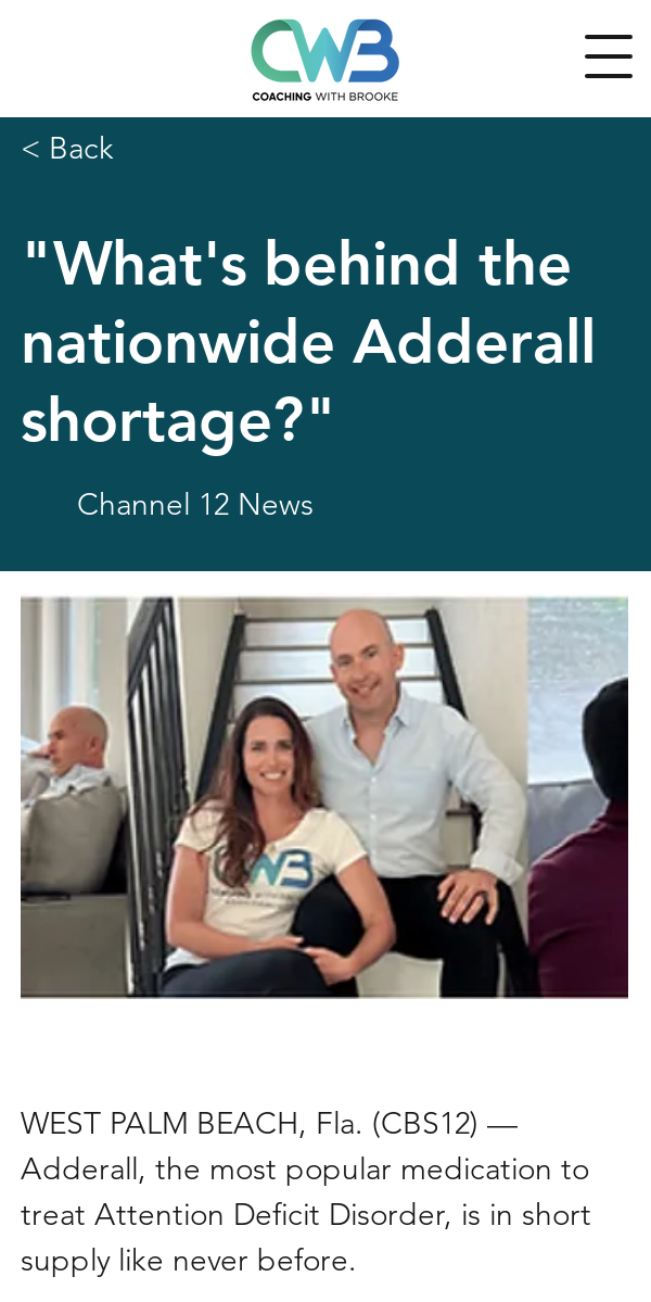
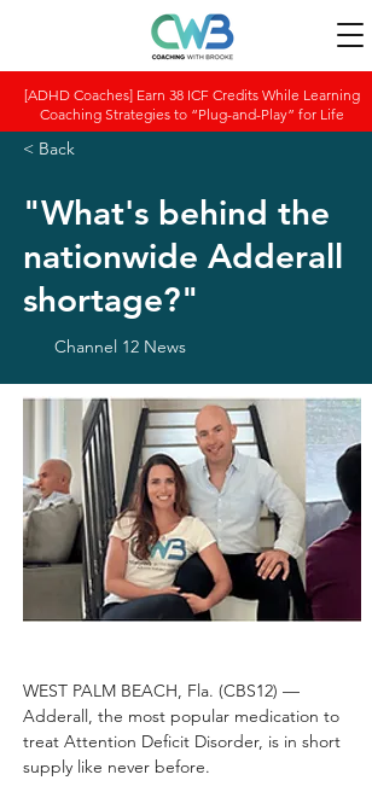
none -> [24,86,360,123] [ADHD Coaches] Earn 38 ICF Credits While Learning | Coaching Strategies to “Plug-and-Play” for Life

